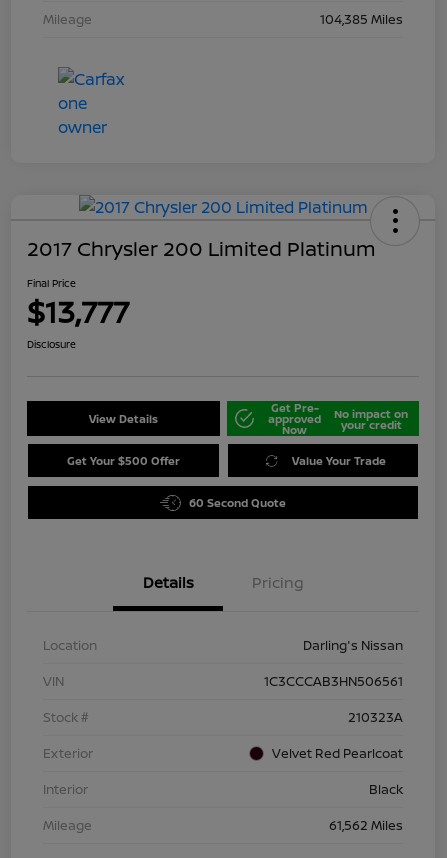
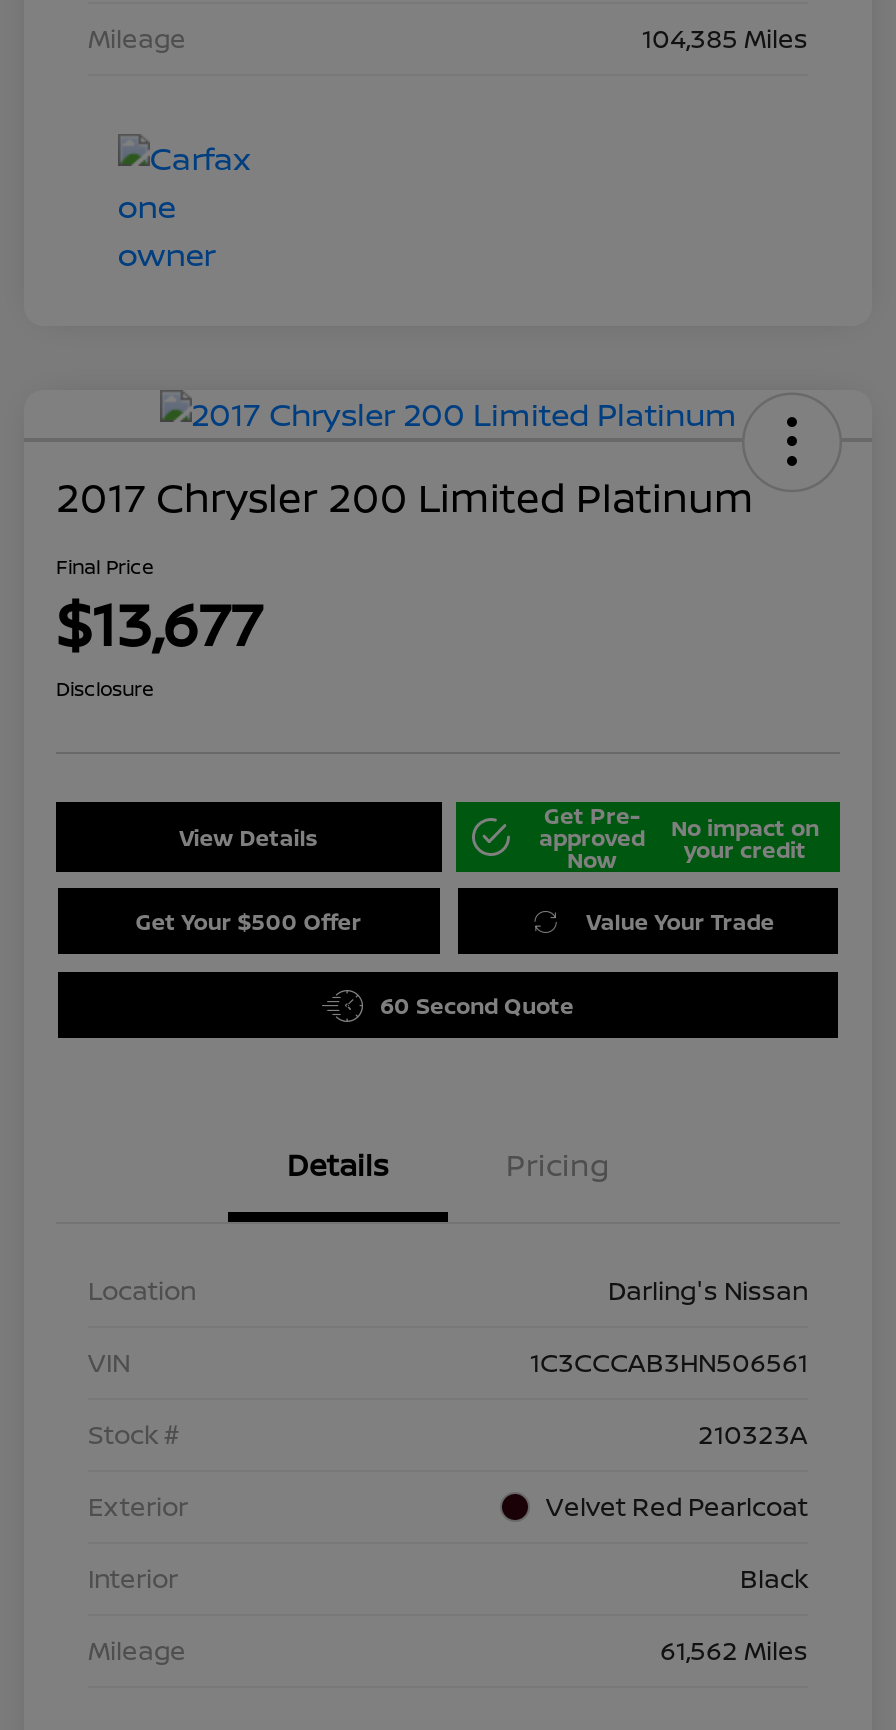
[27,291,129,332] $13,777 -> [56,582,262,664] $13,677

